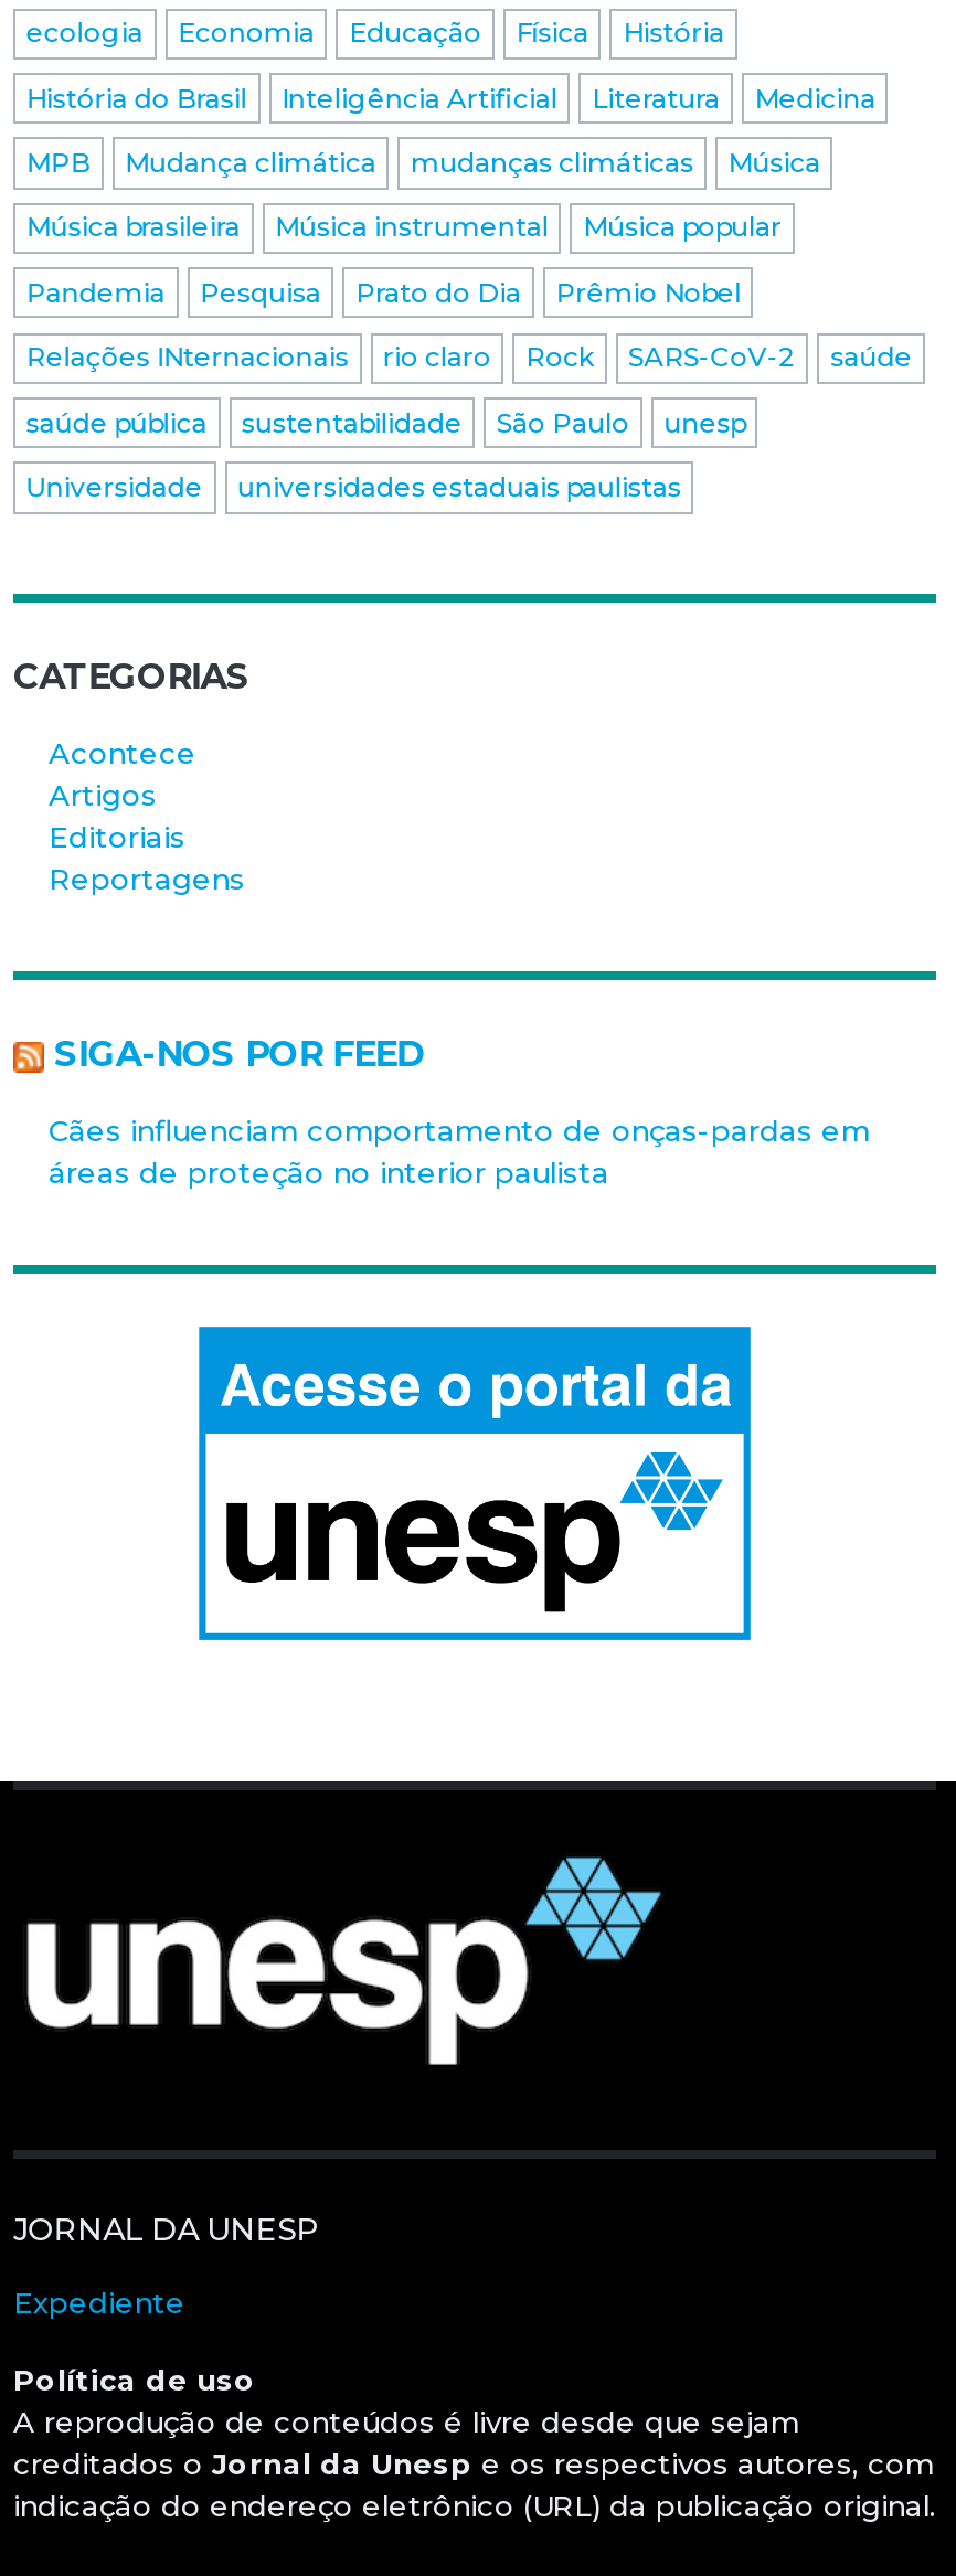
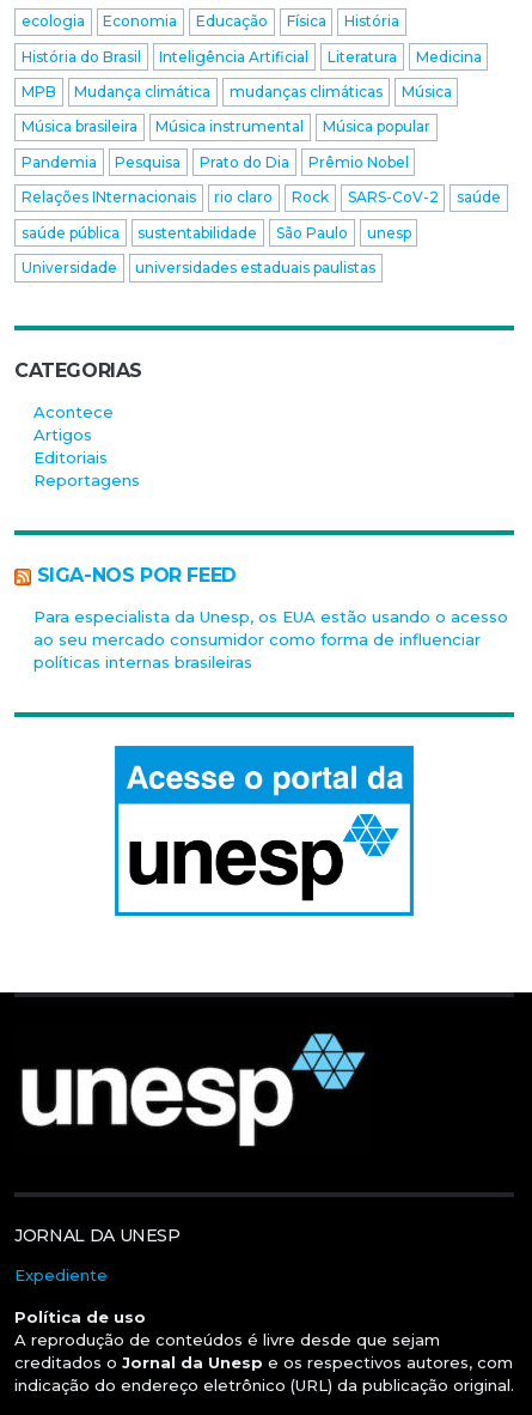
[49,1113,870,1190] Cães influenciam comportamento de onças-pardas em | áreas de proteção no interior paulista -> [33,607,508,672] Para especialista da Unesp, os EUA estão usando o acesso | ao seu mercado consumidor como forma de influenciar | políticas internas brasileiras

